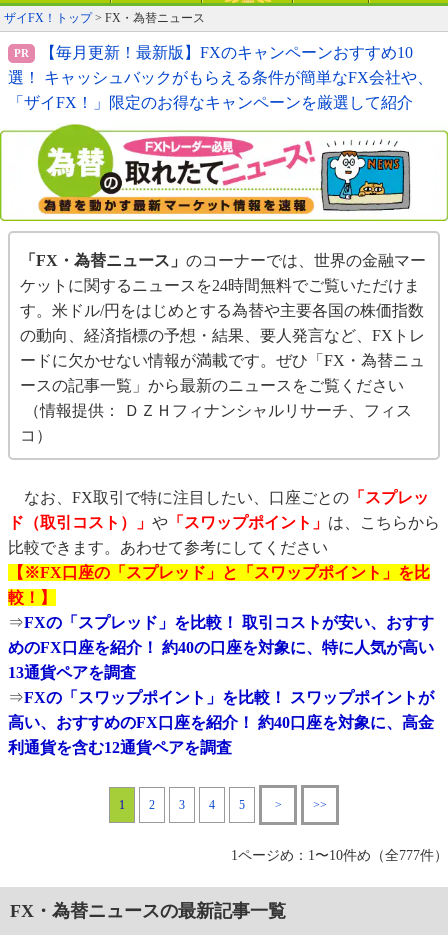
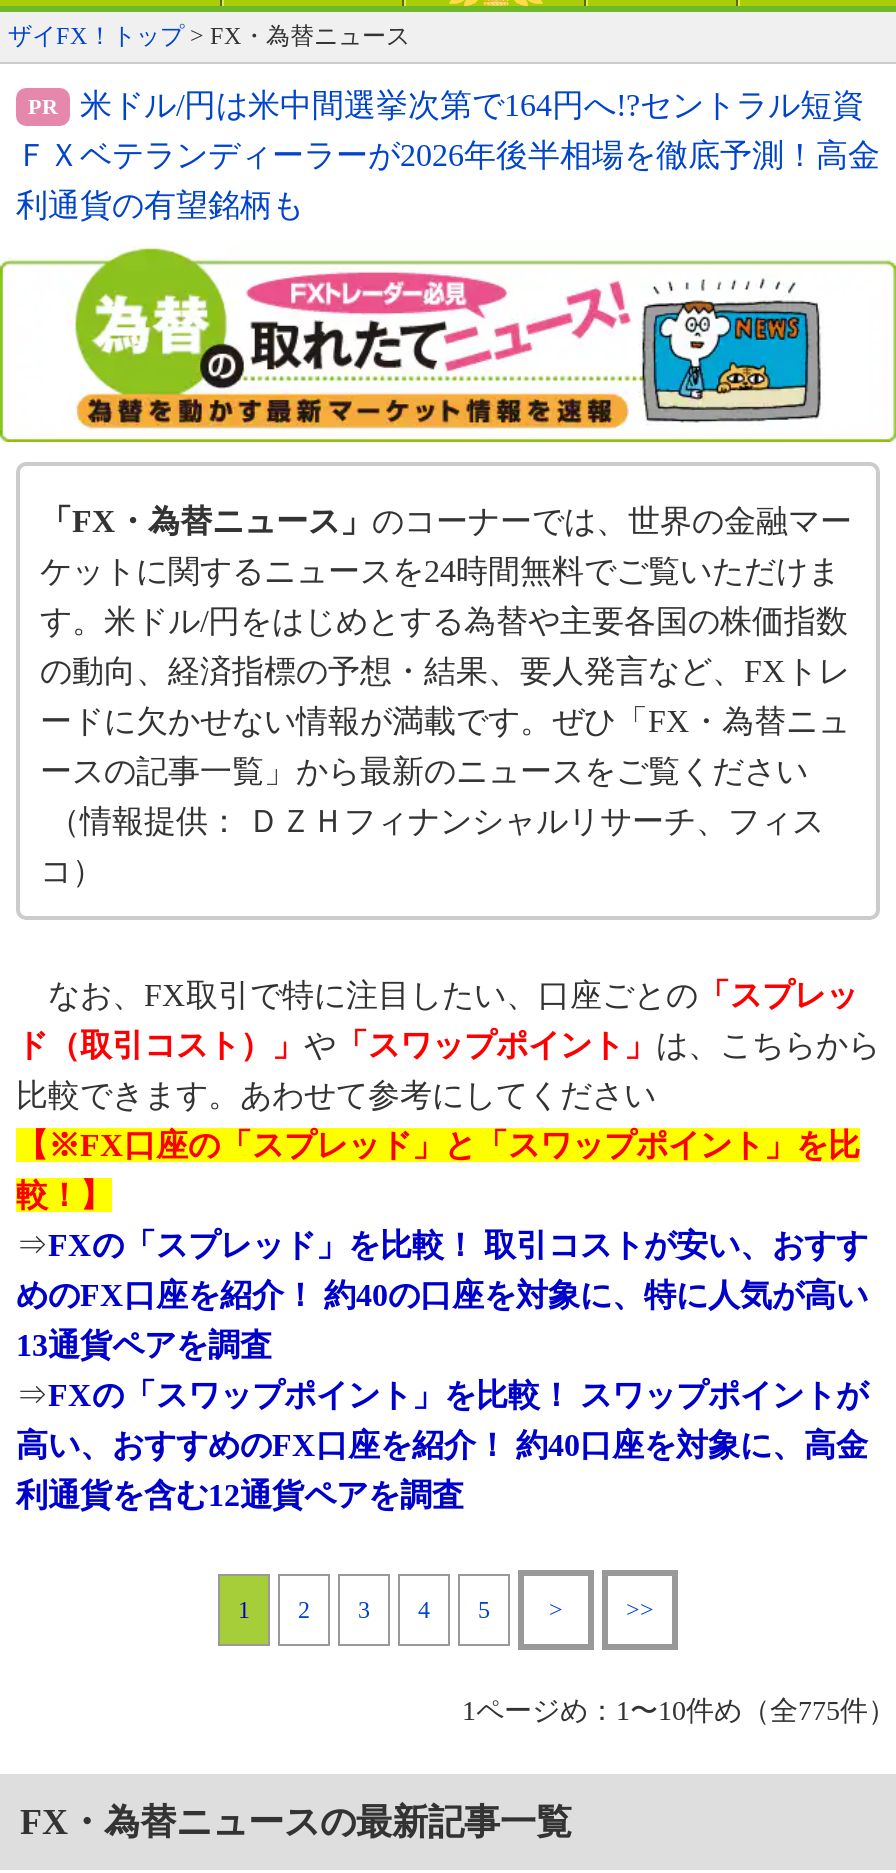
[40,44,413,61] 【毎月更新！最新版】FXのキャンペーンおすすめ10 -> [80,89,864,123] 米ドル/円は米中間選挙次第で164円へ!?セントラル短資
[8,69,433,86] 選！ キャッシュバックがもらえる条件が簡単なFX会社や、 -> [16,139,880,173] ＦＸベテランディーラーが2026年後半相場を徹底予測！高金
[8,94,413,111] 「ザイFX！」限定のお得なキャンペーンを厳選して紹介 -> [16,189,304,223] 利通貨の有望銘柄も
[231,848,448,863] 1ページめ：1〜10件め（全777件） -> [462,1697,896,1727] 1ページめ：1〜10件め（全775件）

